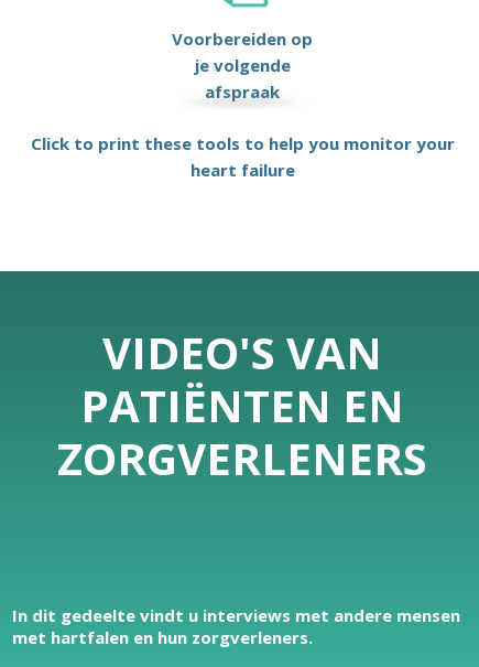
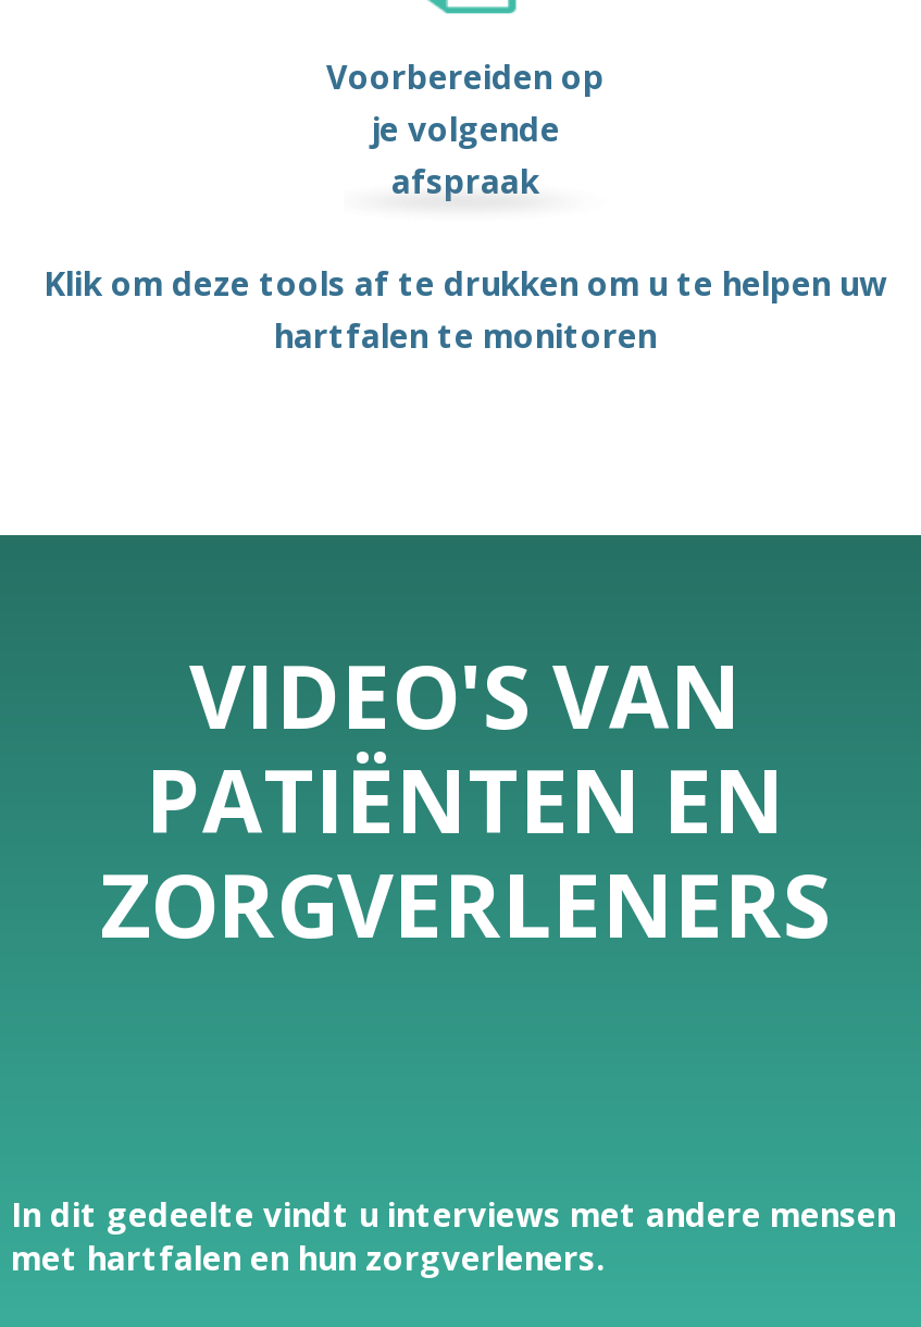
[30,133,454,181] Click to print these tools to help you monitor your | heart failure -> [43,262,887,358] Klik om deze tools af te drukken om u te helpen uw | hartfalen te monitoren

